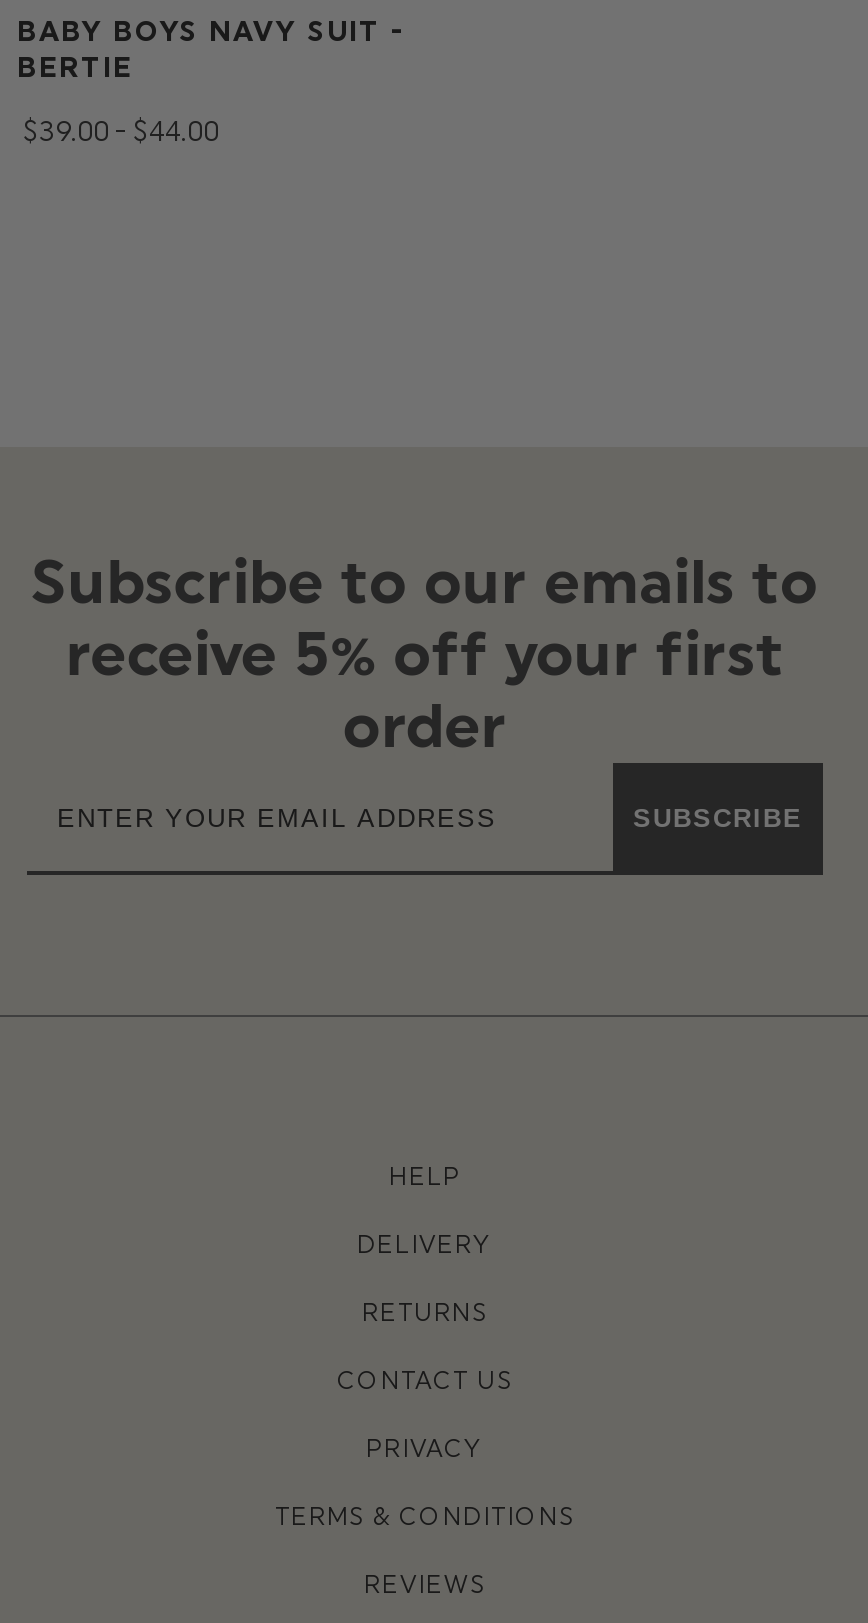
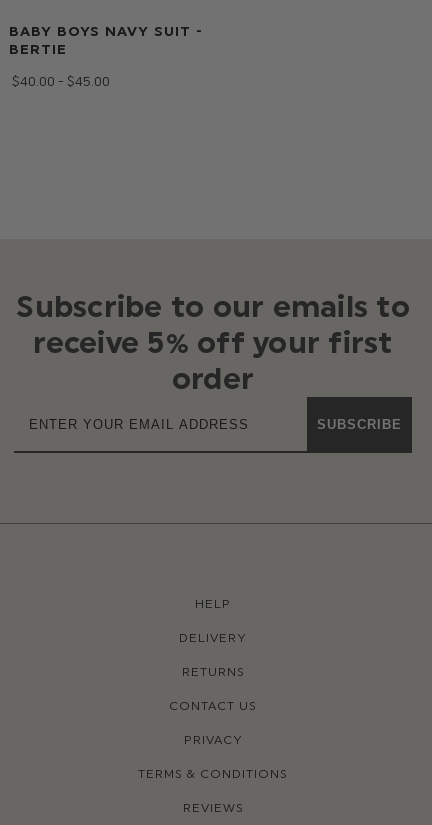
[23,116,219,150] $‌39.00 - $‌44.00 -> [12,73,110,90] $‌40.00 - $‌45.00

